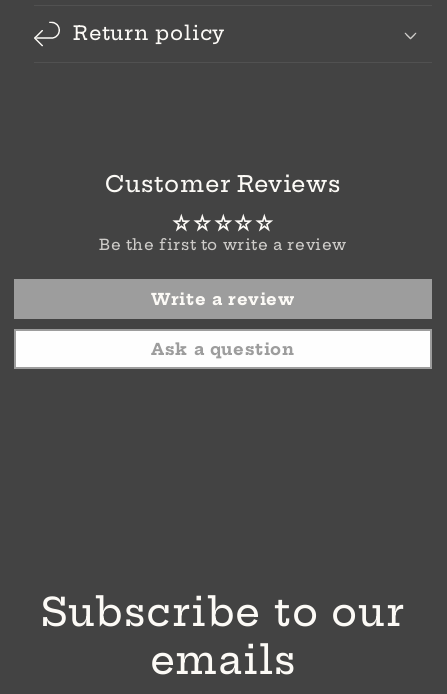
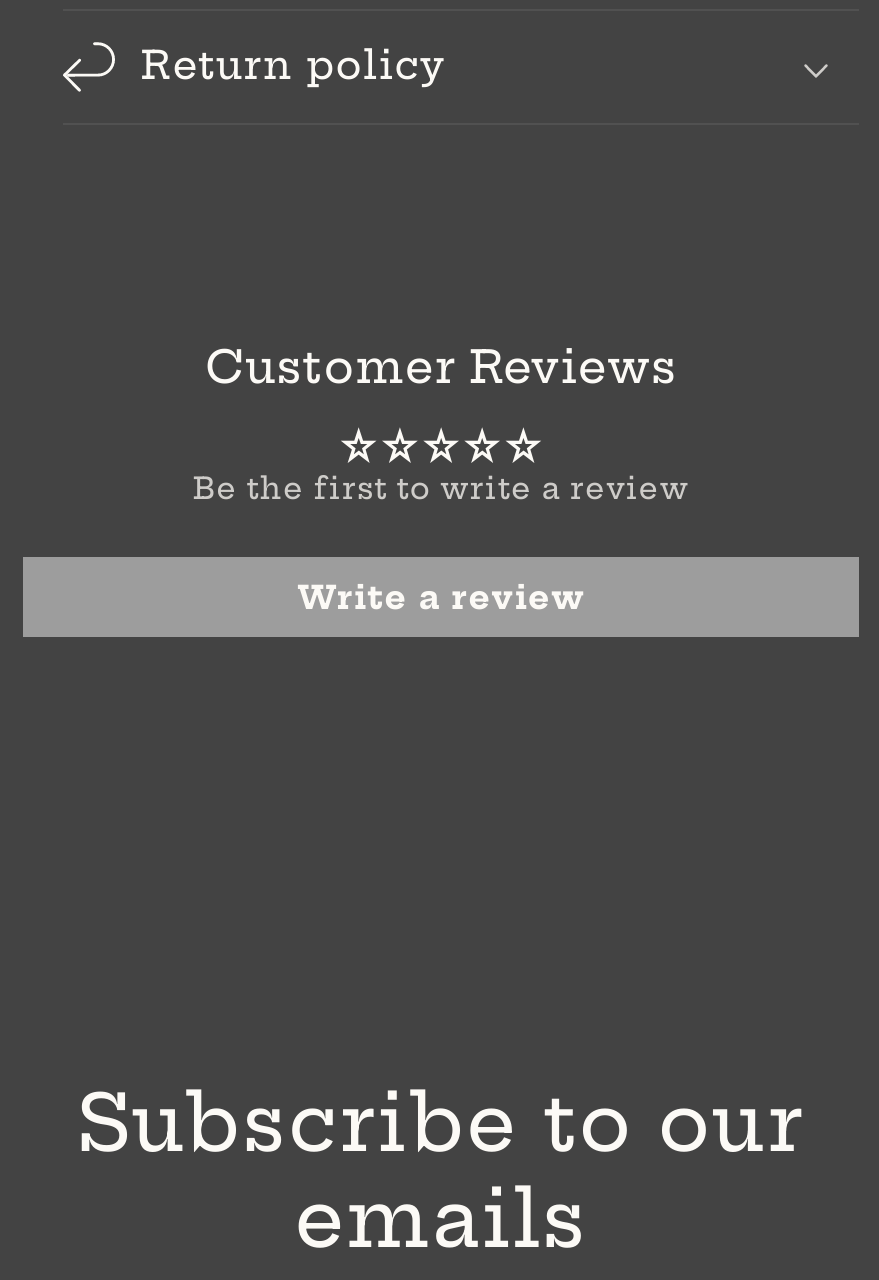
[151,339,295,359] Ask a question -> none

